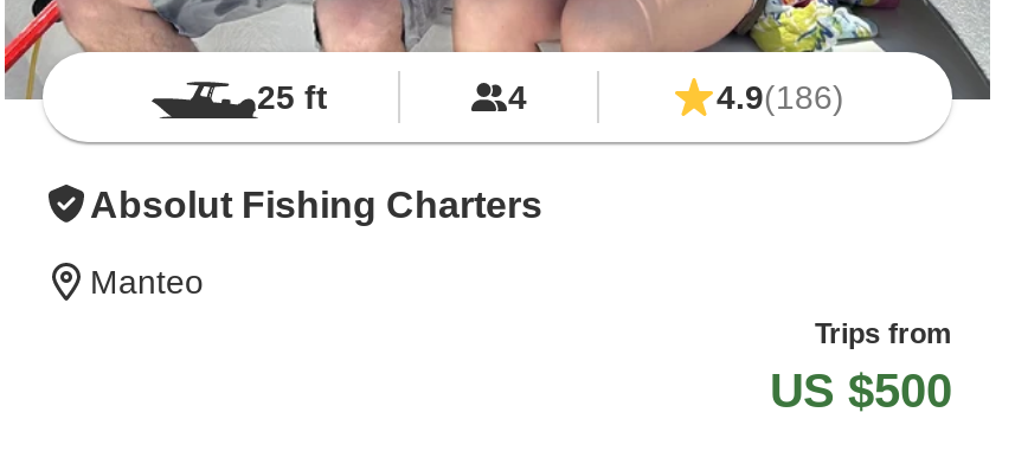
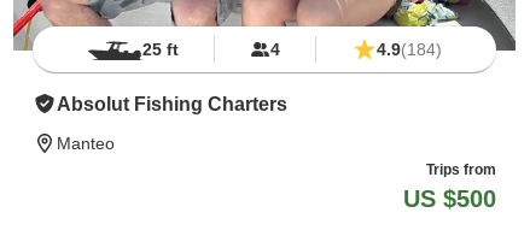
[717,78,844,116] 4.9(186) -> [376,40,441,59] 4.9(184)

